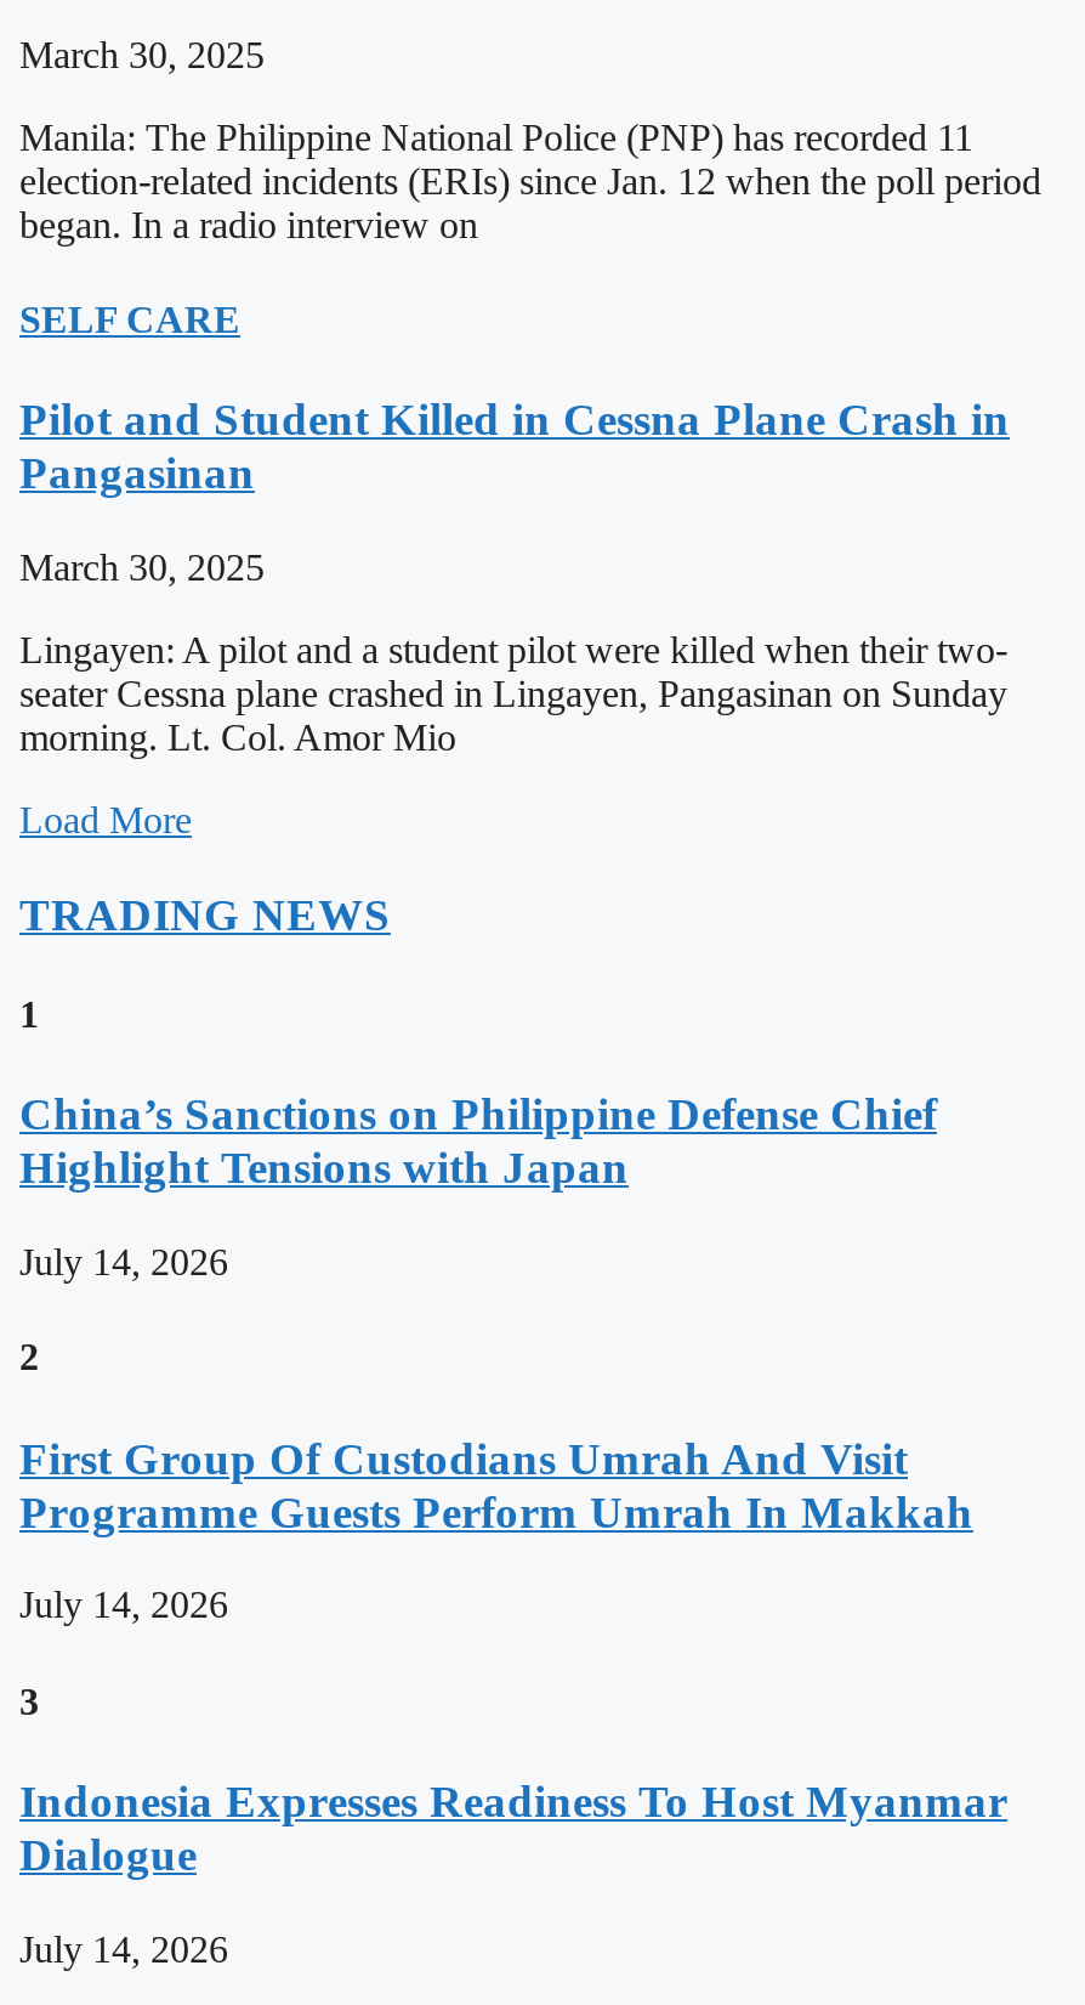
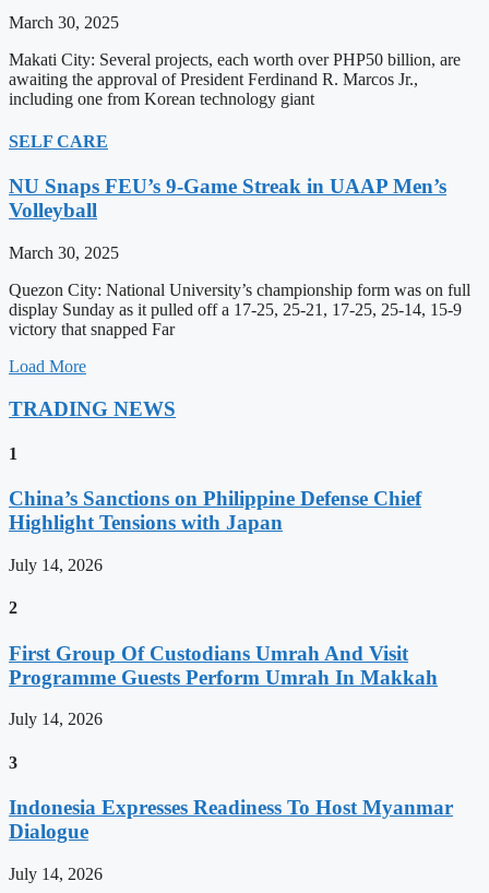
[19,116,1041,245] Manila: The Philippine National Police (PNP) has recorded 11 | election-related incidents (ERIs) since Jan. 12 when the poll period | began. In a radio interview on -> [9,50,461,108] Makati City: Several projects, each worth over PHP50 billion, are | awaiting the approval of President Ferdinand R. Marcos Jr., | including one from Korean technology giant
[19,395,1010,499] Pilot and Student Killed in Cessna Plane Crash in | Pangasinan -> [9,175,446,222] NU Snaps FEU’s 9-Game Streak in UAAP Men’s | Volleyball
[19,630,1007,758] Lingayen: A pilot and a student pilot were killed when their two- | seater Cessna plane crashed in Lingayen, Pangasinan on Sunday | morning. Lt. Col. Amor Mio -> [9,281,470,339] Quezon City: National University’s championship form was on full | display Sunday as it pulled off a 17-25, 25-21, 17-25, 25-14, 15-9 | victory that snapped Far

